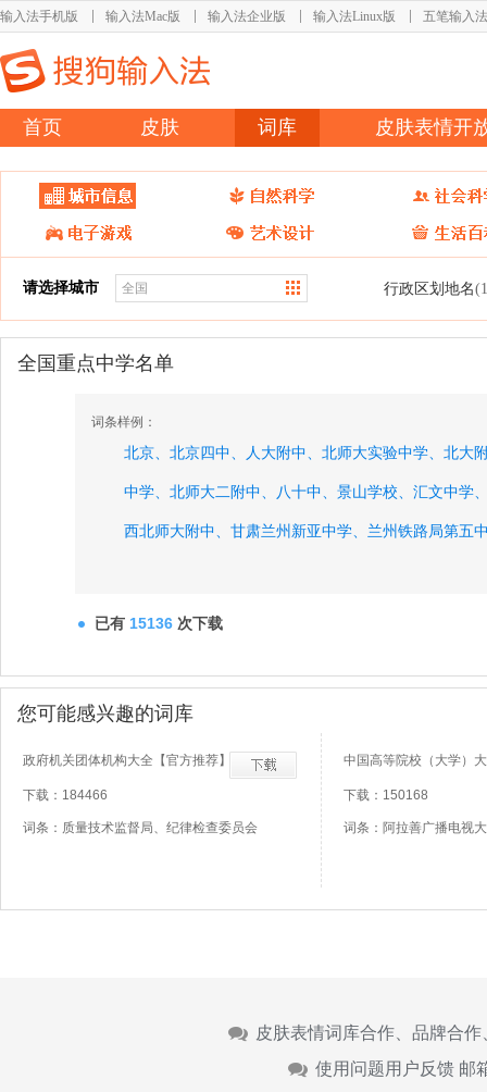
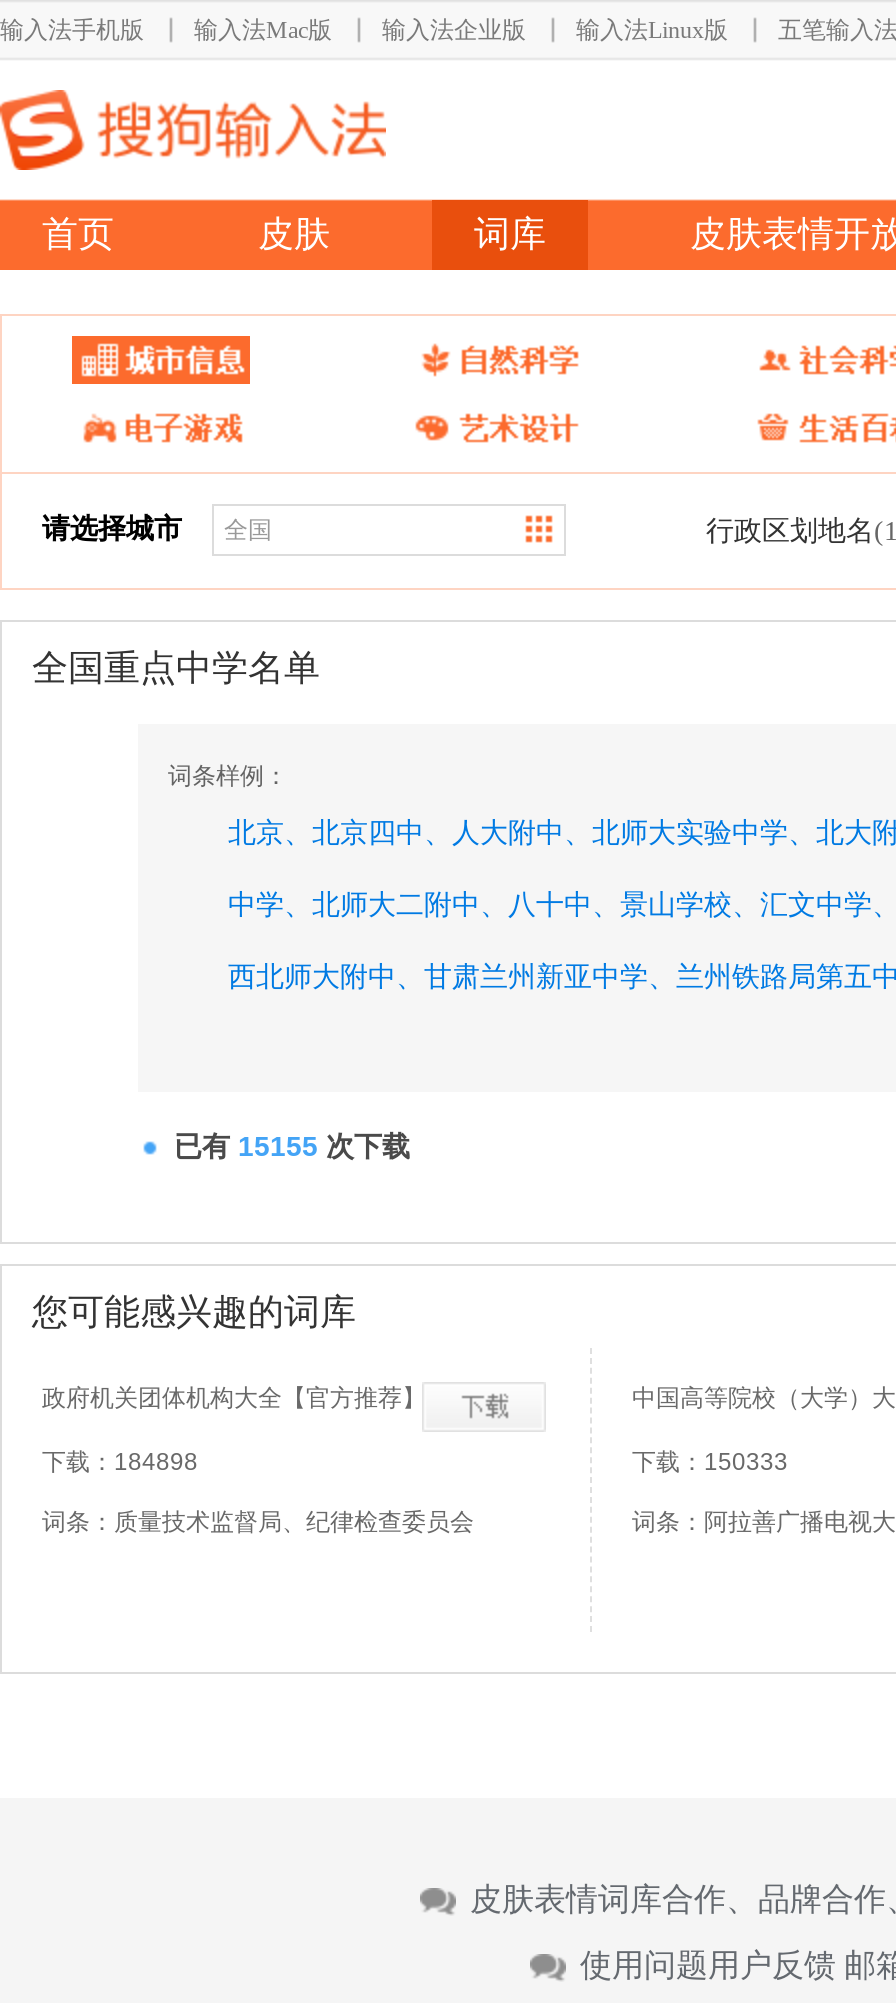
[95,615,223,632] 已有15136次下载 -> [174,1130,410,1162] 已有15155次下载
[23,787,108,803] 下载：184466 -> [42,1448,198,1476] 下载：184898
[344,787,428,803] 下载：150168 -> [632,1448,788,1476] 下载：150333

